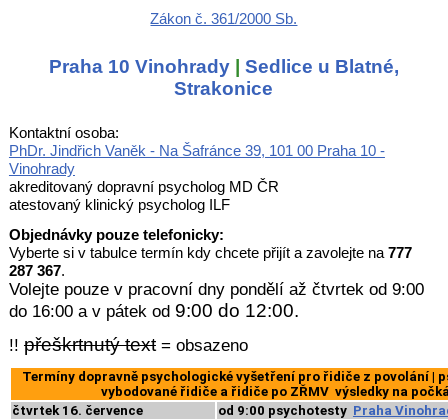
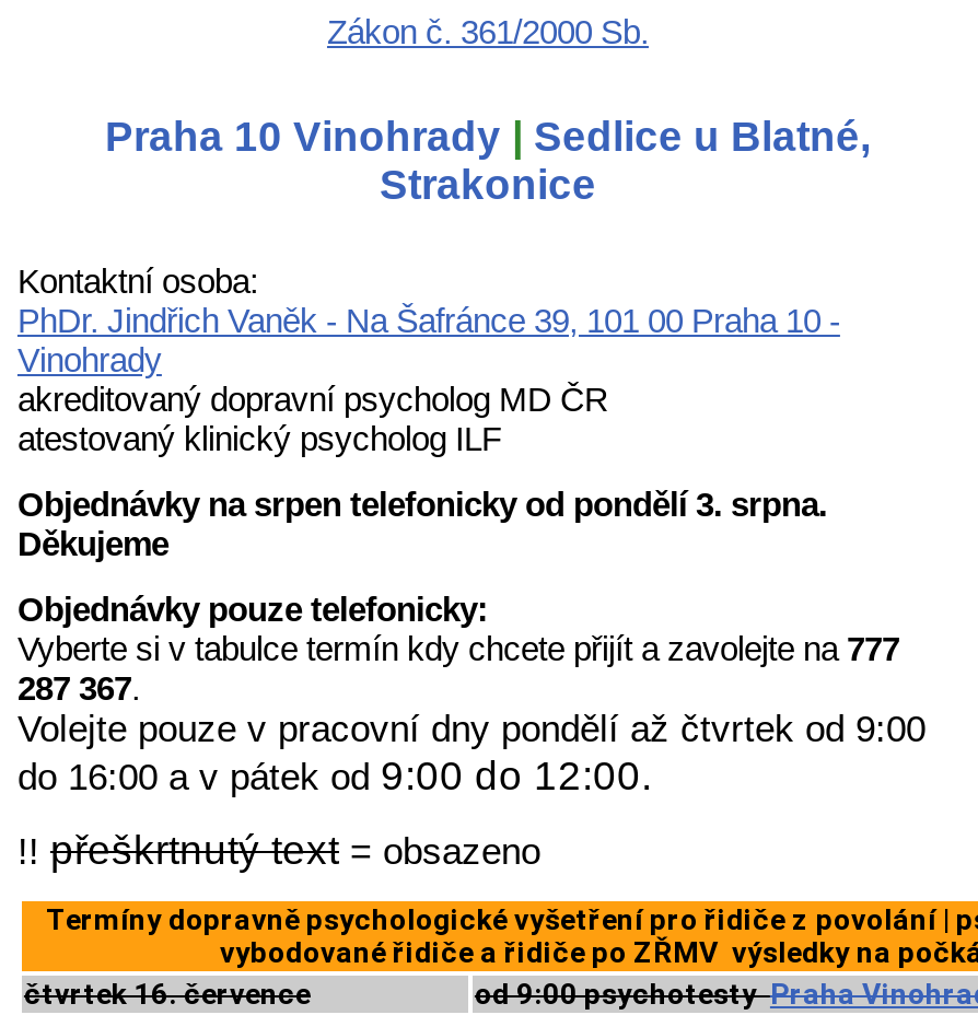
none -> [18,485,827,562] Objednávky na srpen telefonicky od pondělí 3. srpna. | Děkujeme

